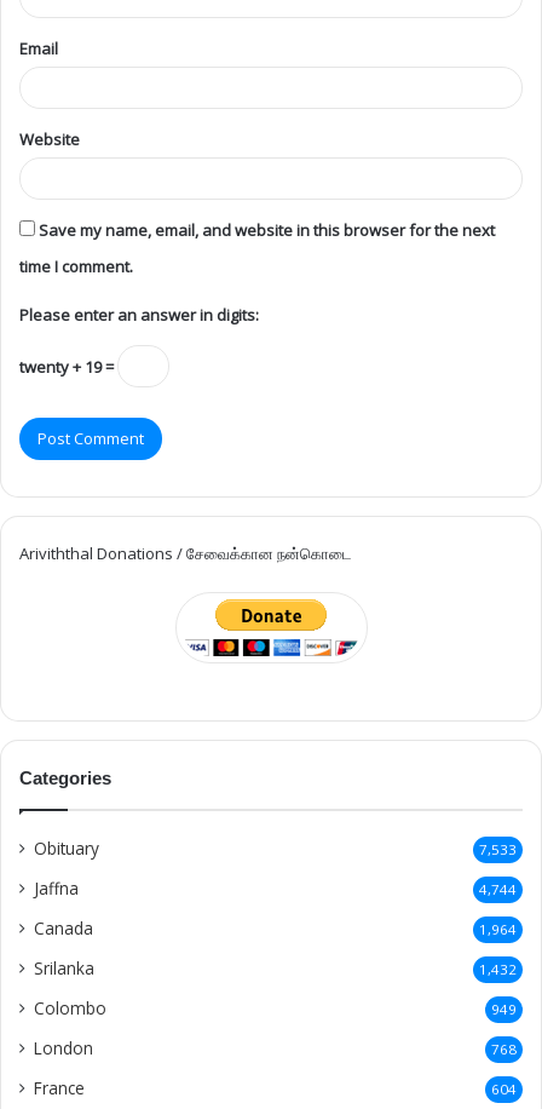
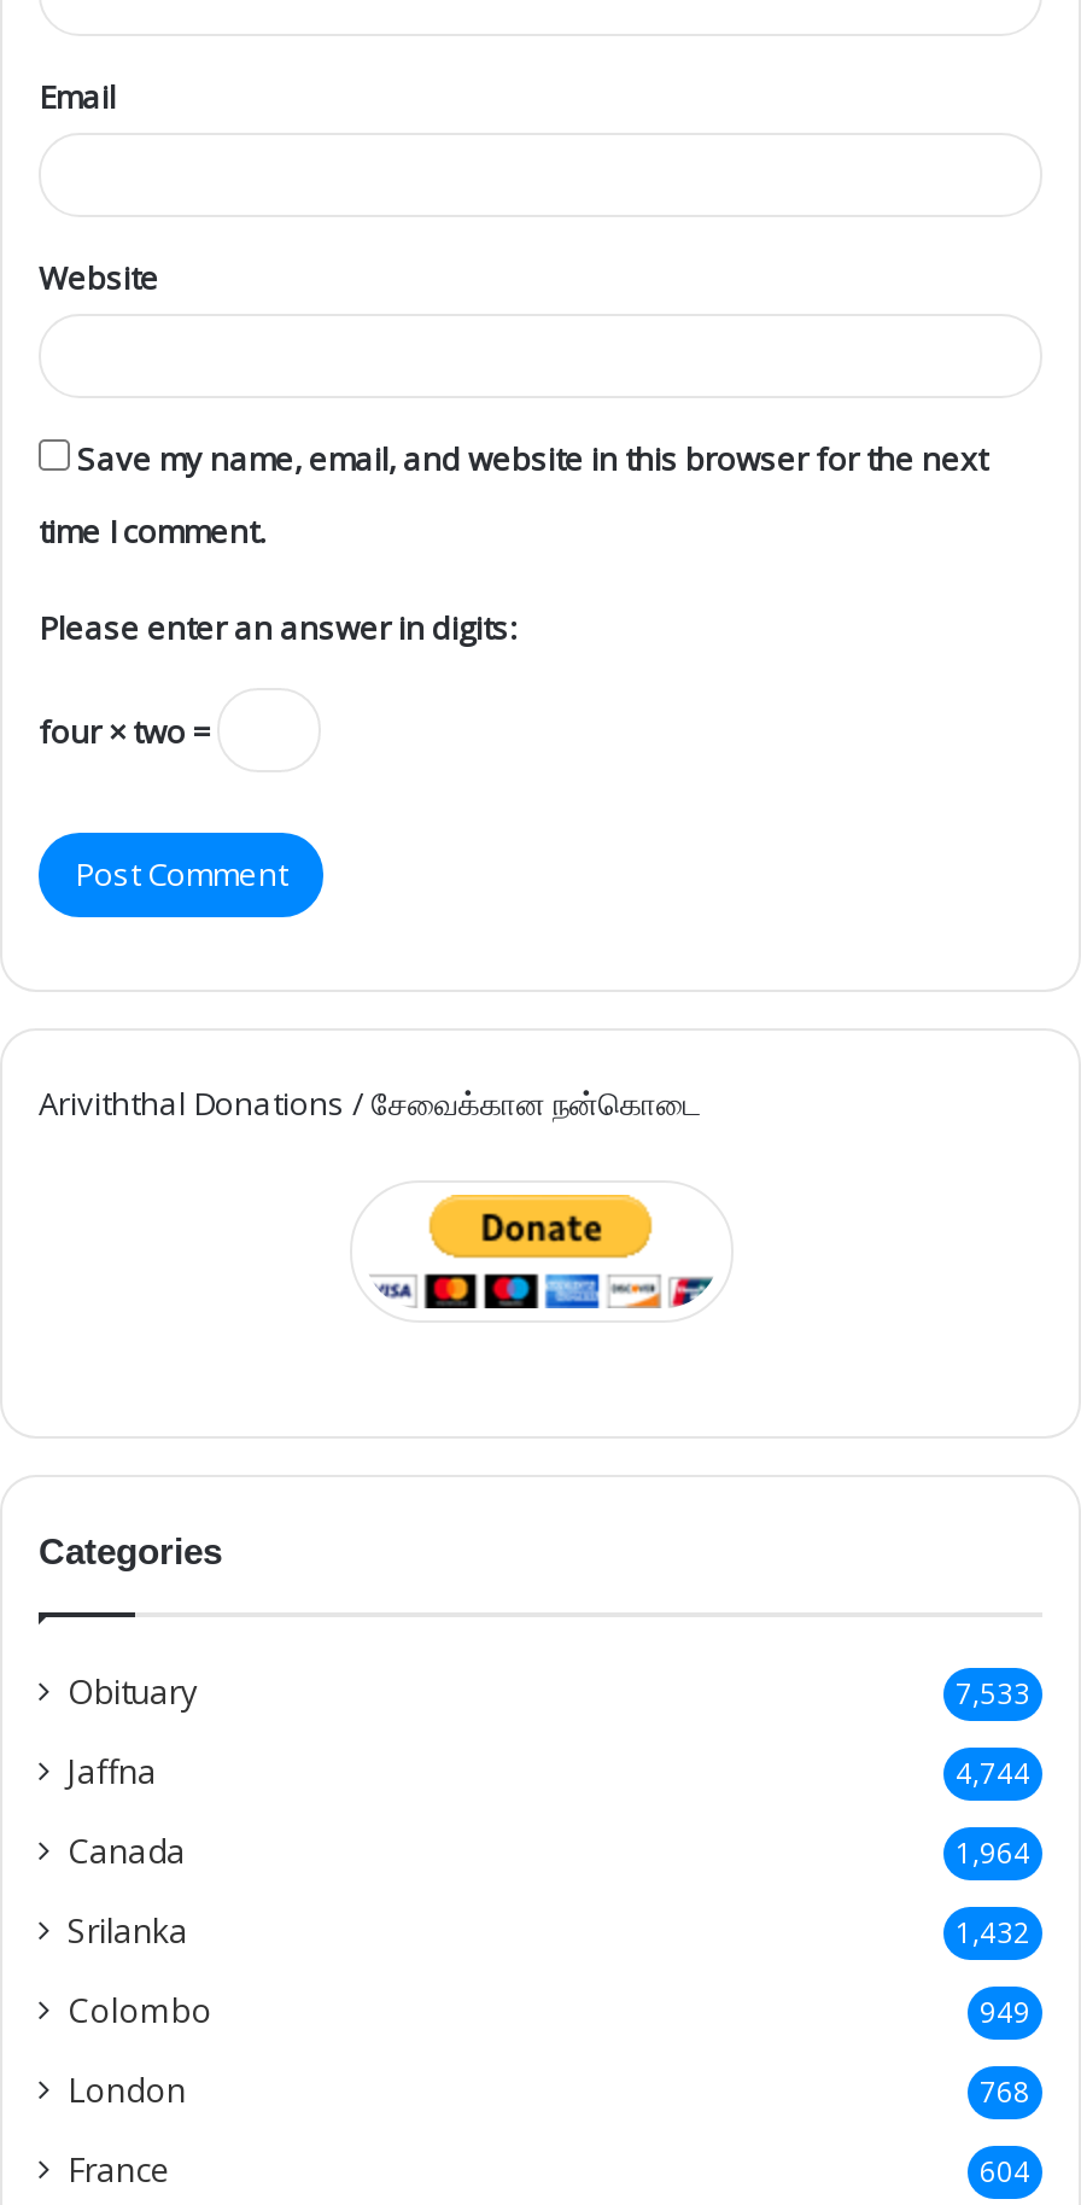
[19,356,117,377] twenty + 19 = -> [39,709,217,752] four × two =

